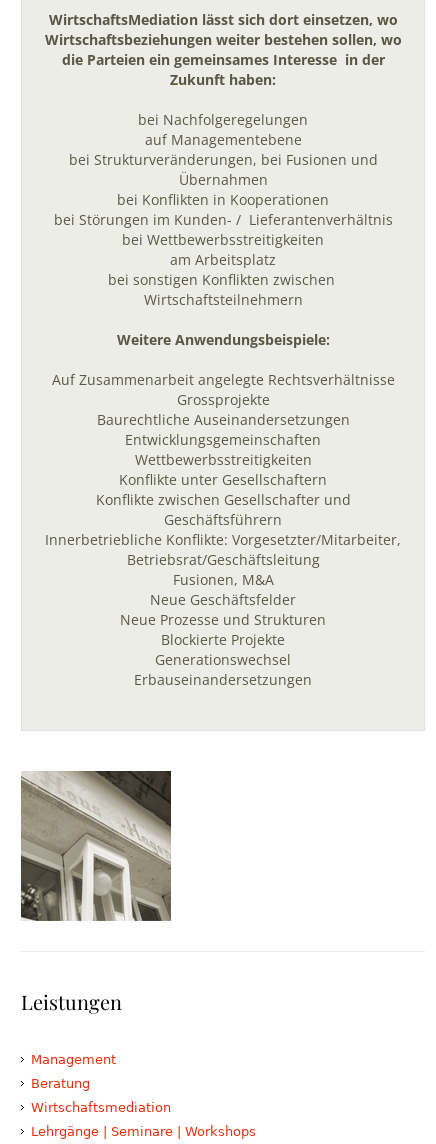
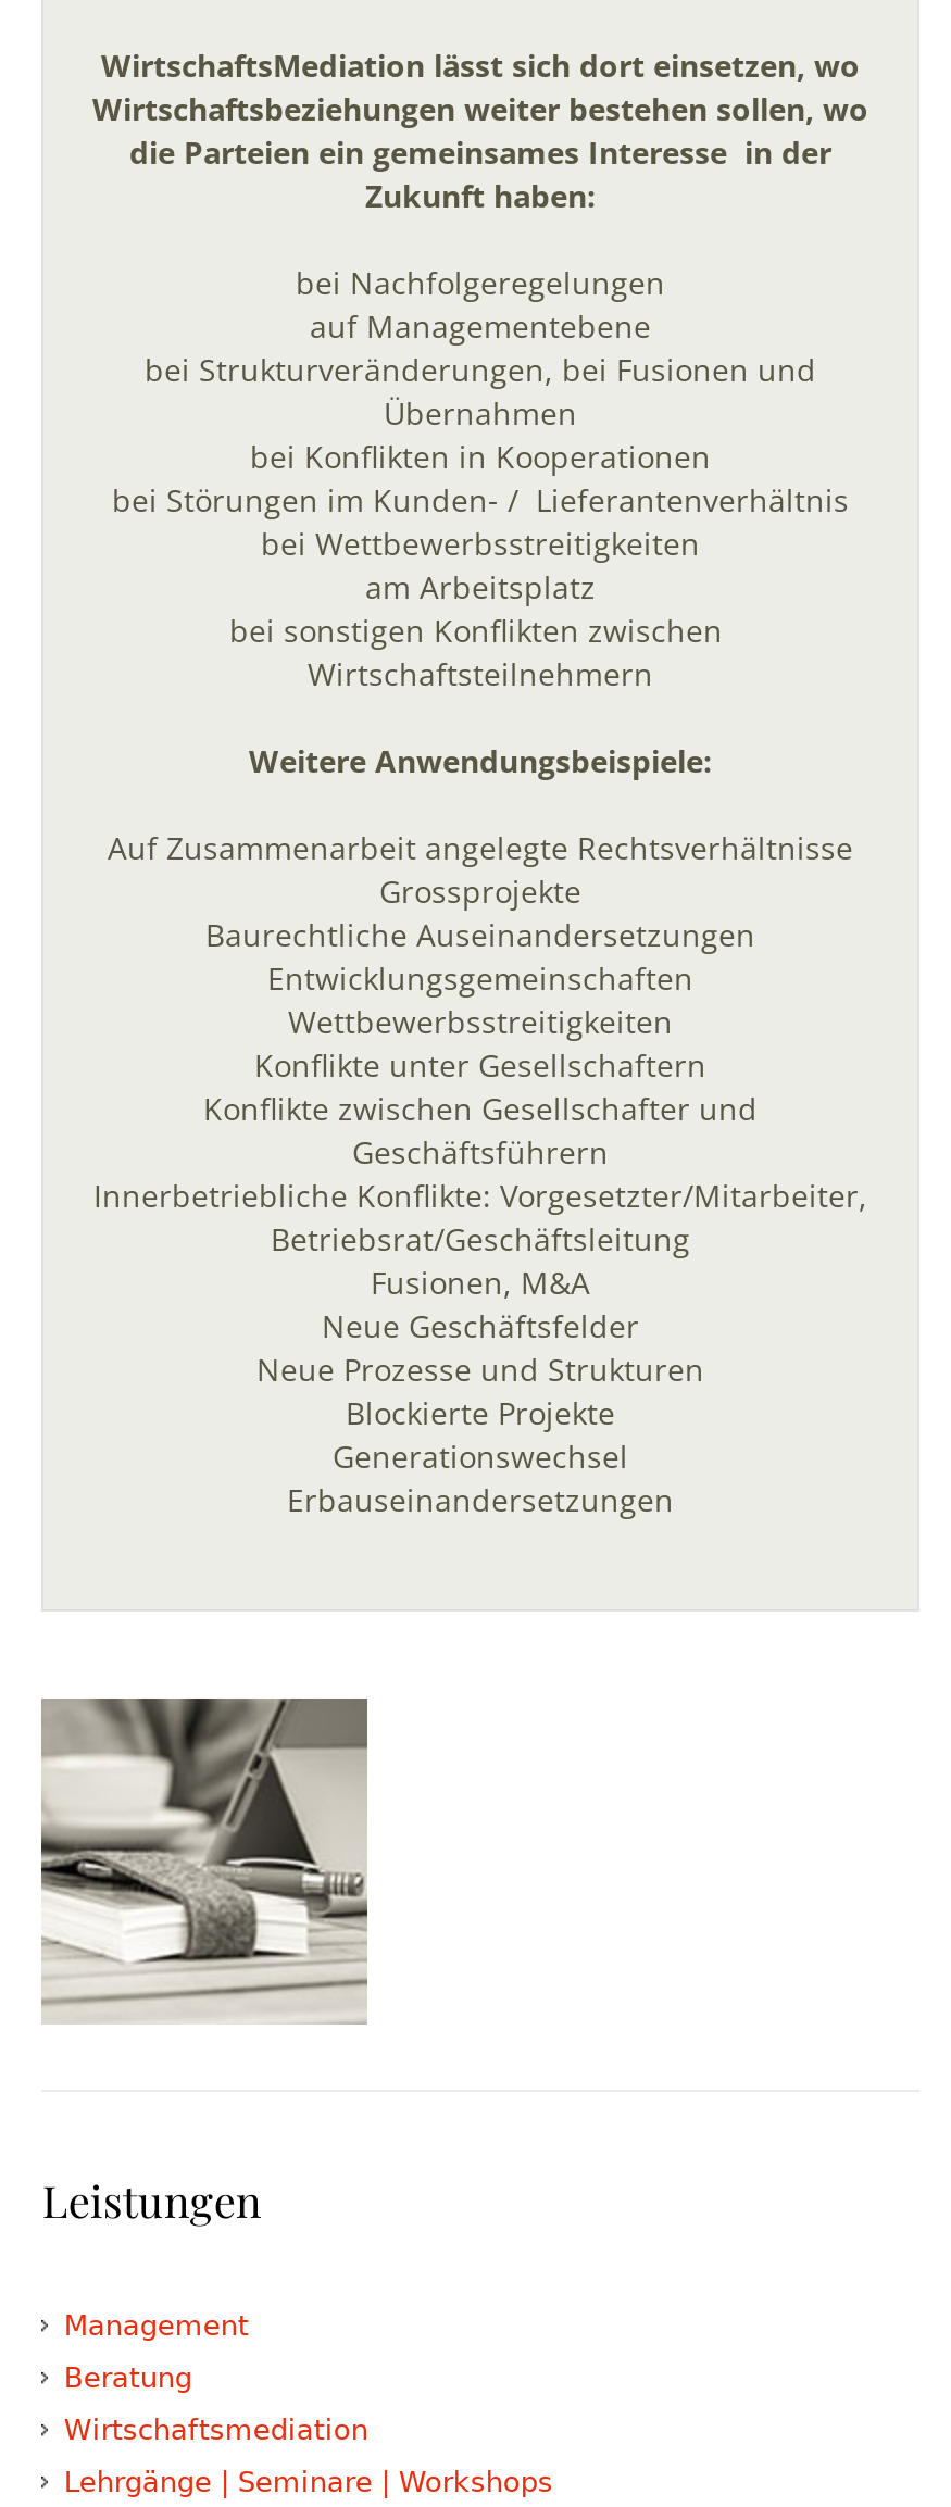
[20,770,172,922] [image] -> [39,1696,370,2025] [image]

